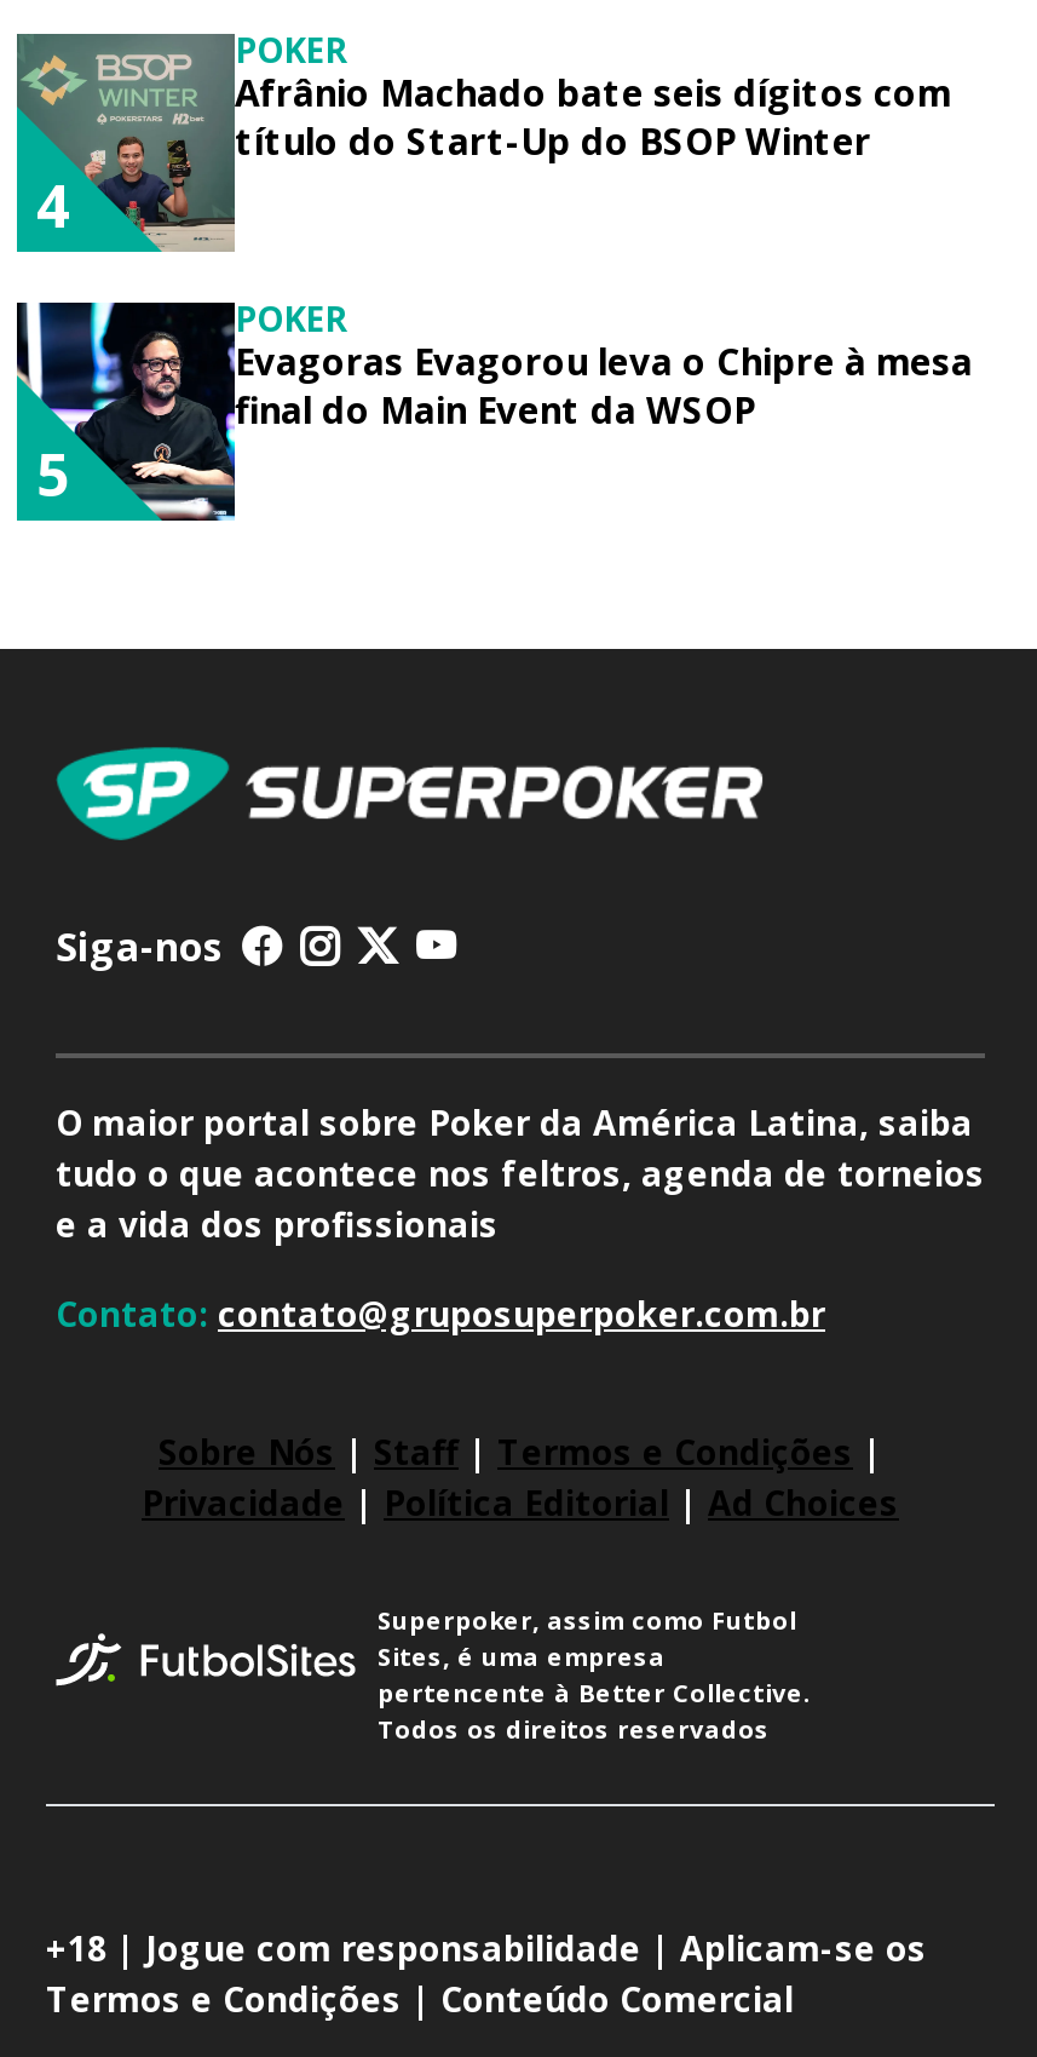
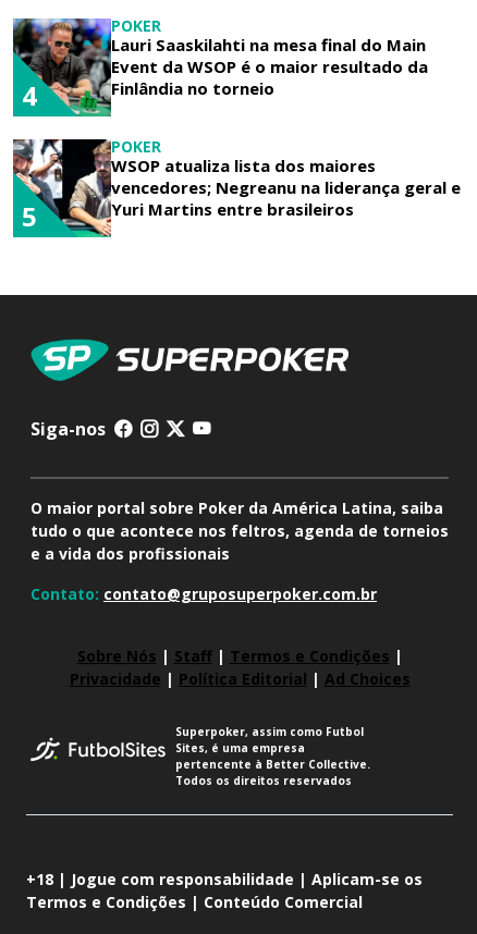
[17,31,951,249] [image] | Afrânio Machado bate seis dígitos com | título do Start-Up do BSOP Winter -> [13,17,428,116] [image] | Lauri Saaskilahti na mesa final do Main | Event da WSOP é o maior resultado da | Finlândia no torneio
[15,300,973,523] [image] | Evagoras Evagorou leva o Chipre à mesa | final do Main Event da WSOP -> [12,138,461,238] [image] | WSOP atualiza lista dos maiores | vencedores; Negreanu na liderança geral e | Yuri Martins entre brasileiros

